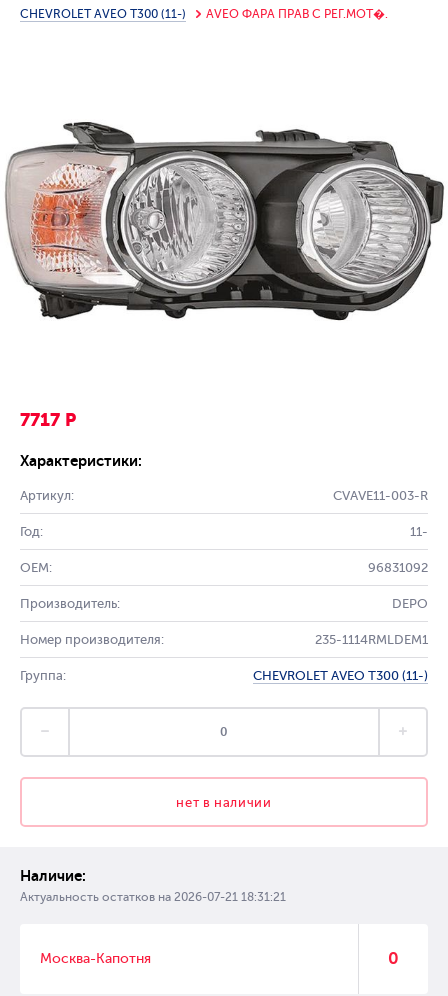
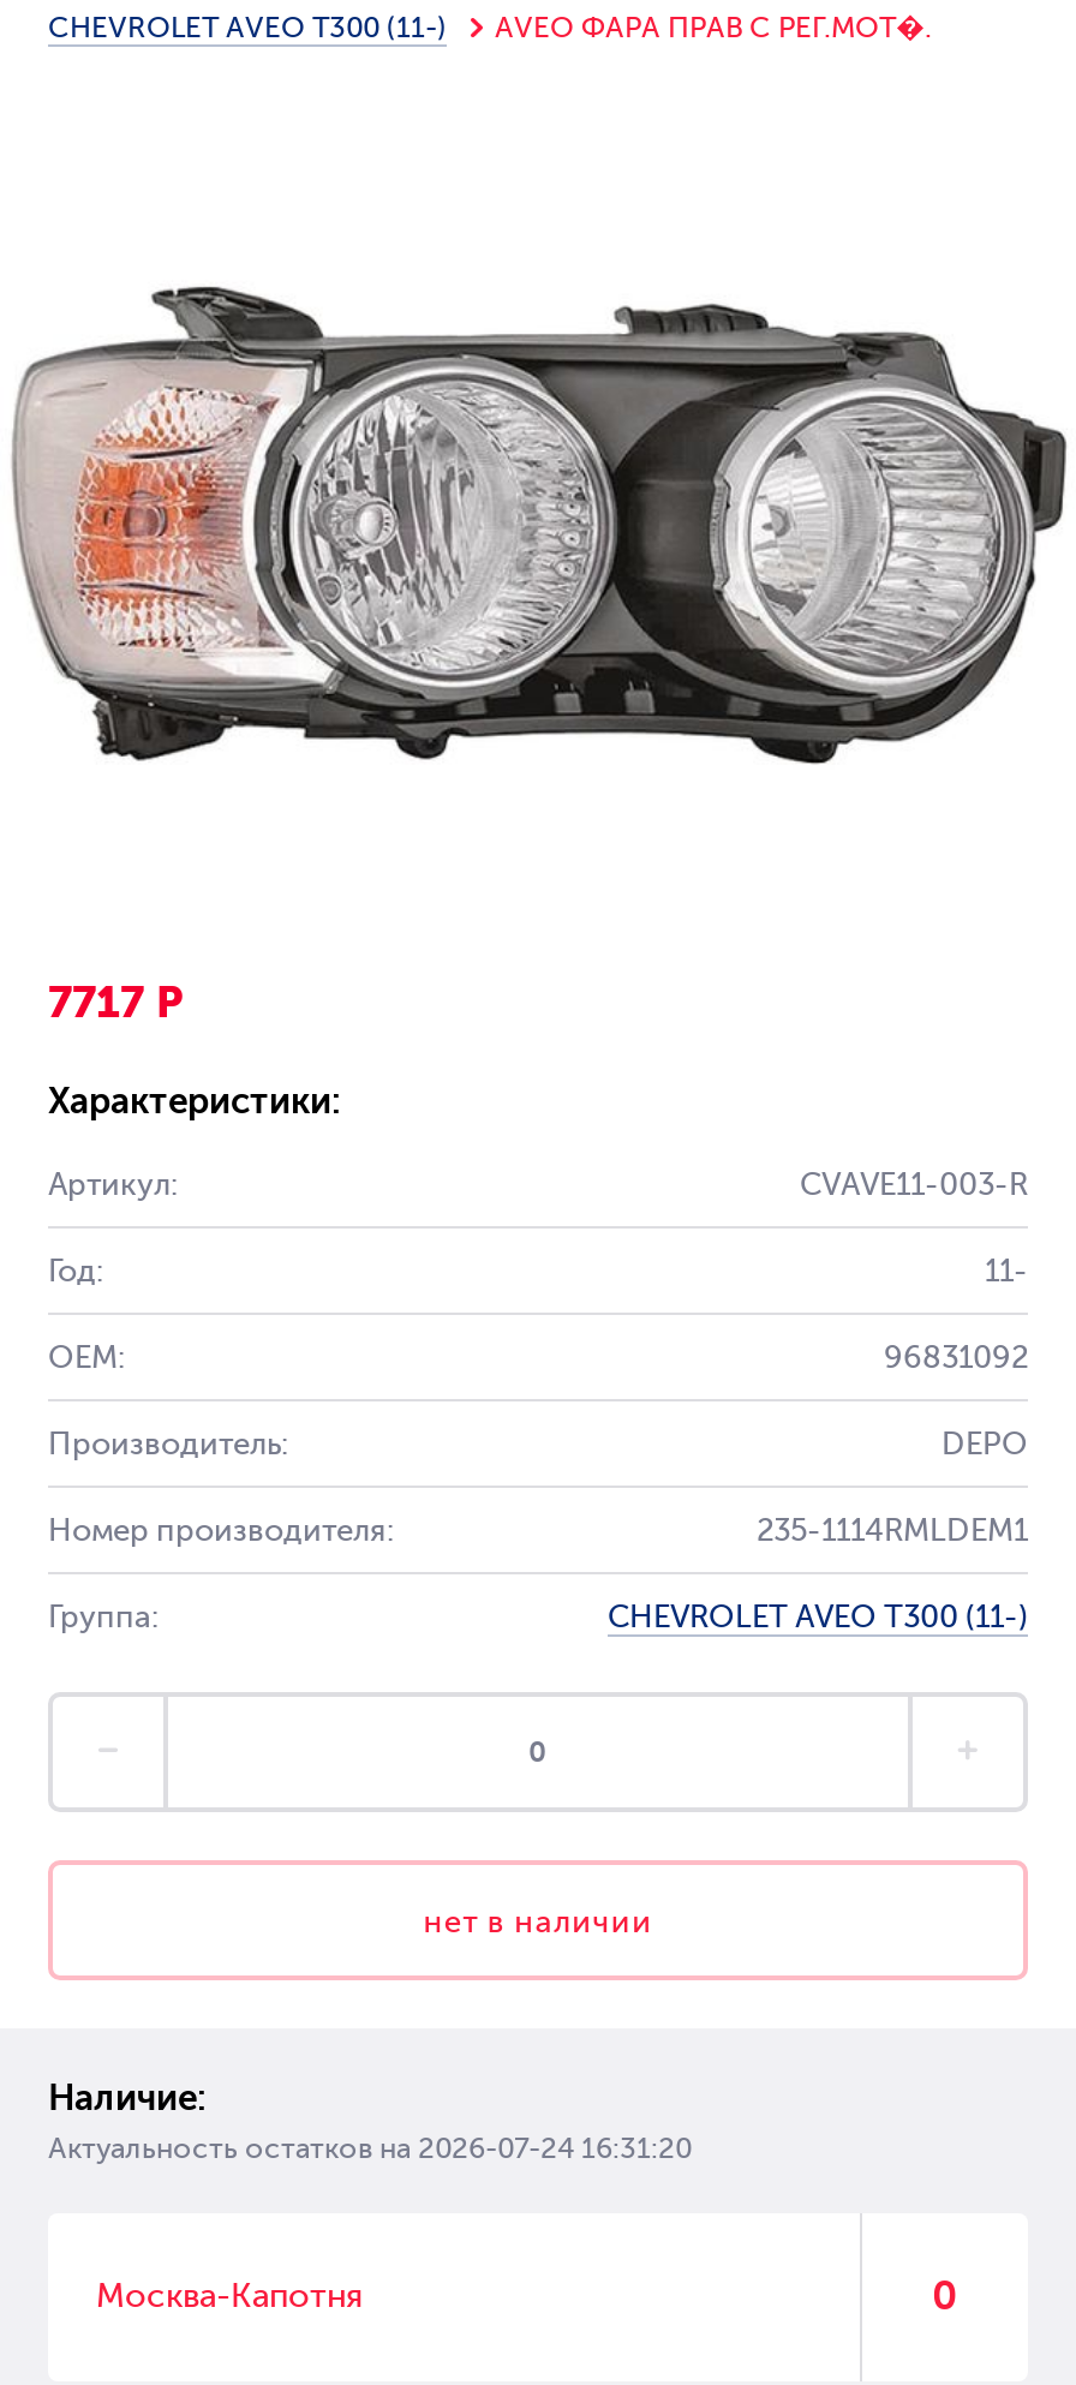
[20,890,286,904] Актуальность остатков на 2026-07-21 18:31:21 -> [48,2132,692,2165] Актуальность остатков на 2026-07-24 16:31:20

